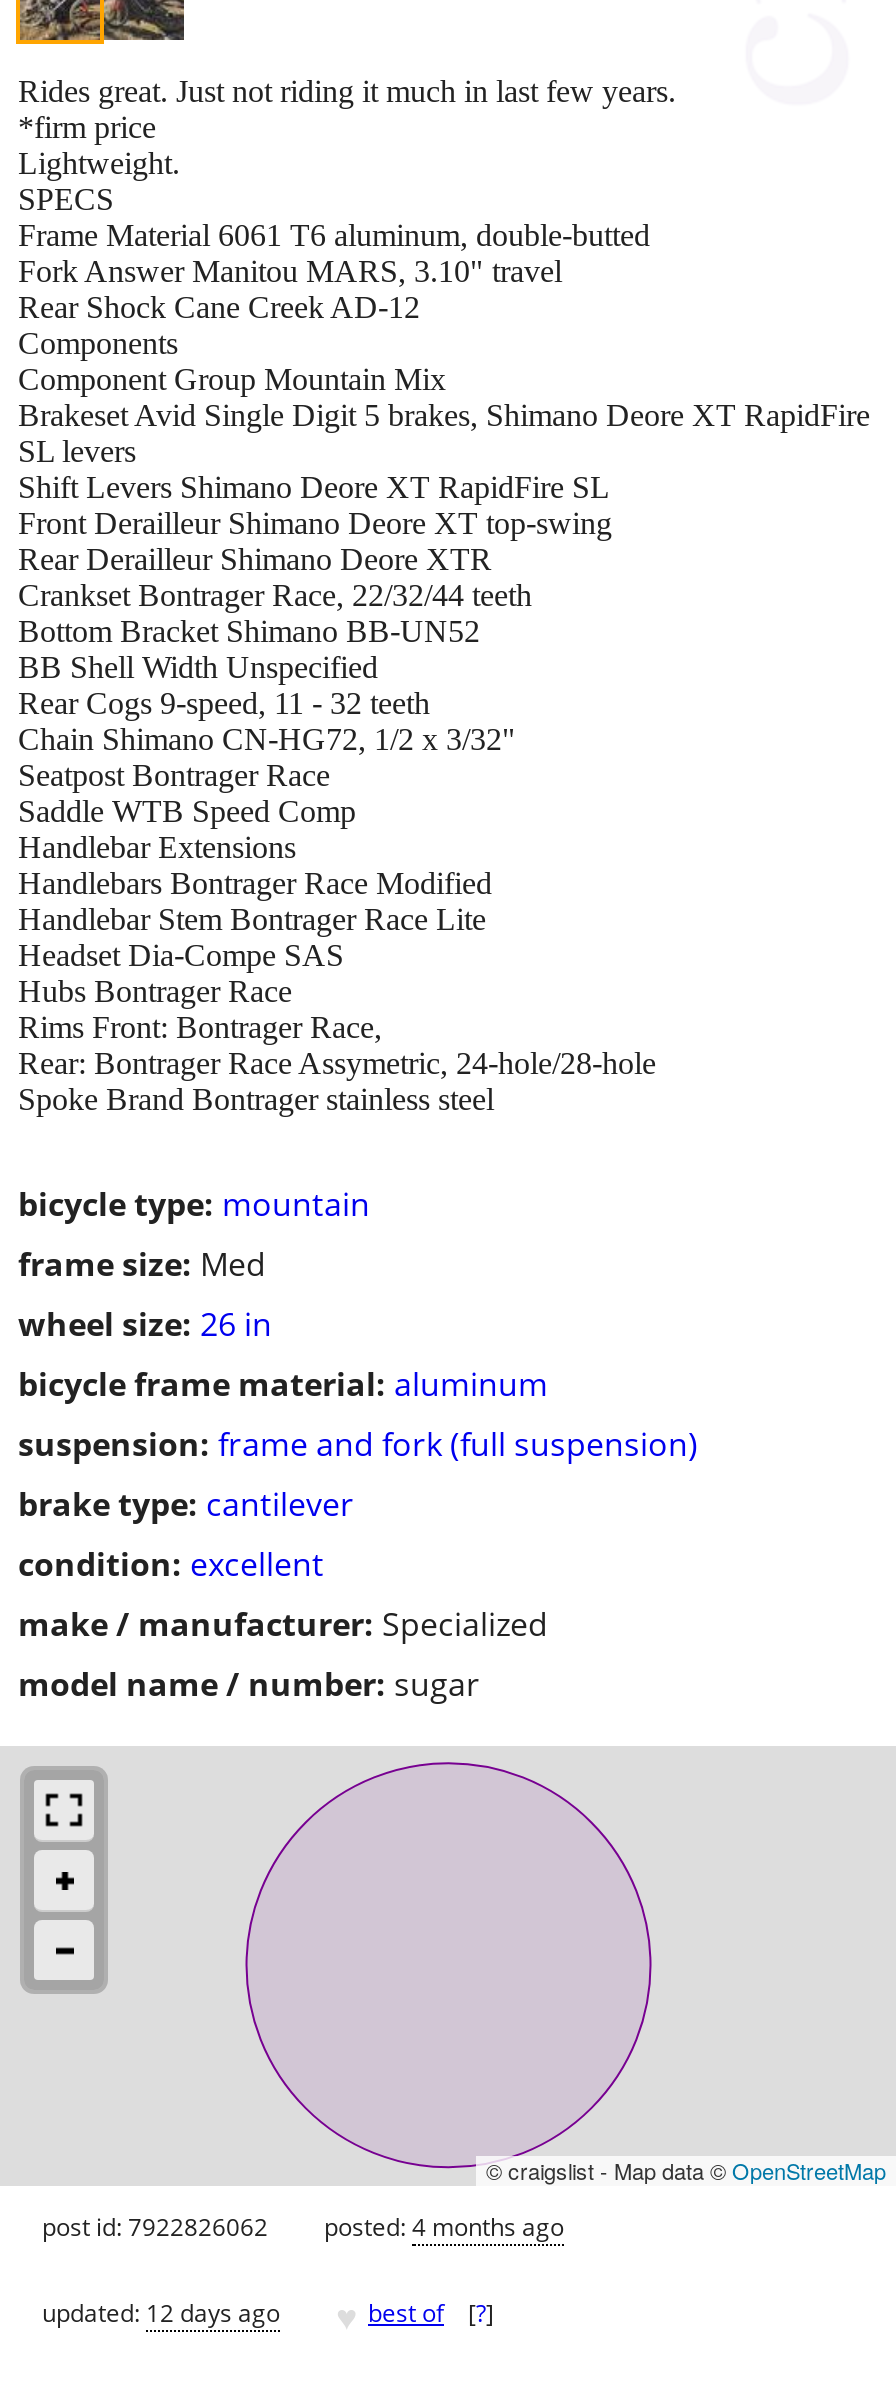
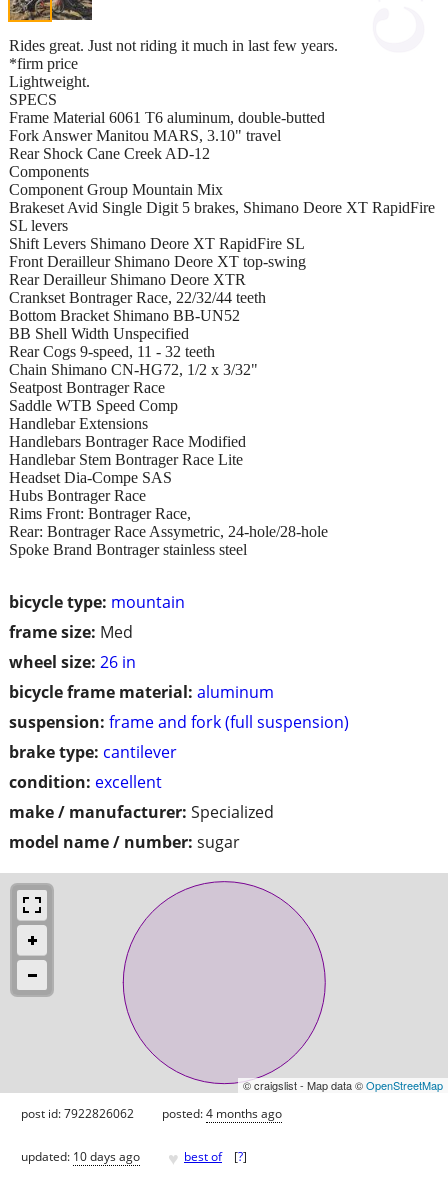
[42,2296,280,2330] updated: 12 days ago -> [21,1148,140,1165] updated: 10 days ago

